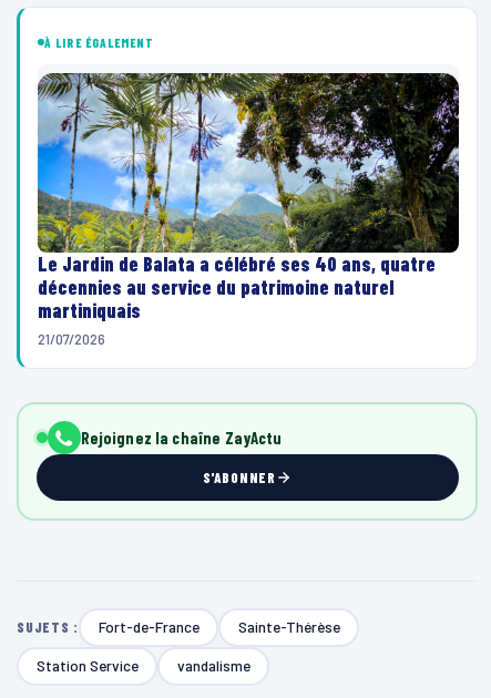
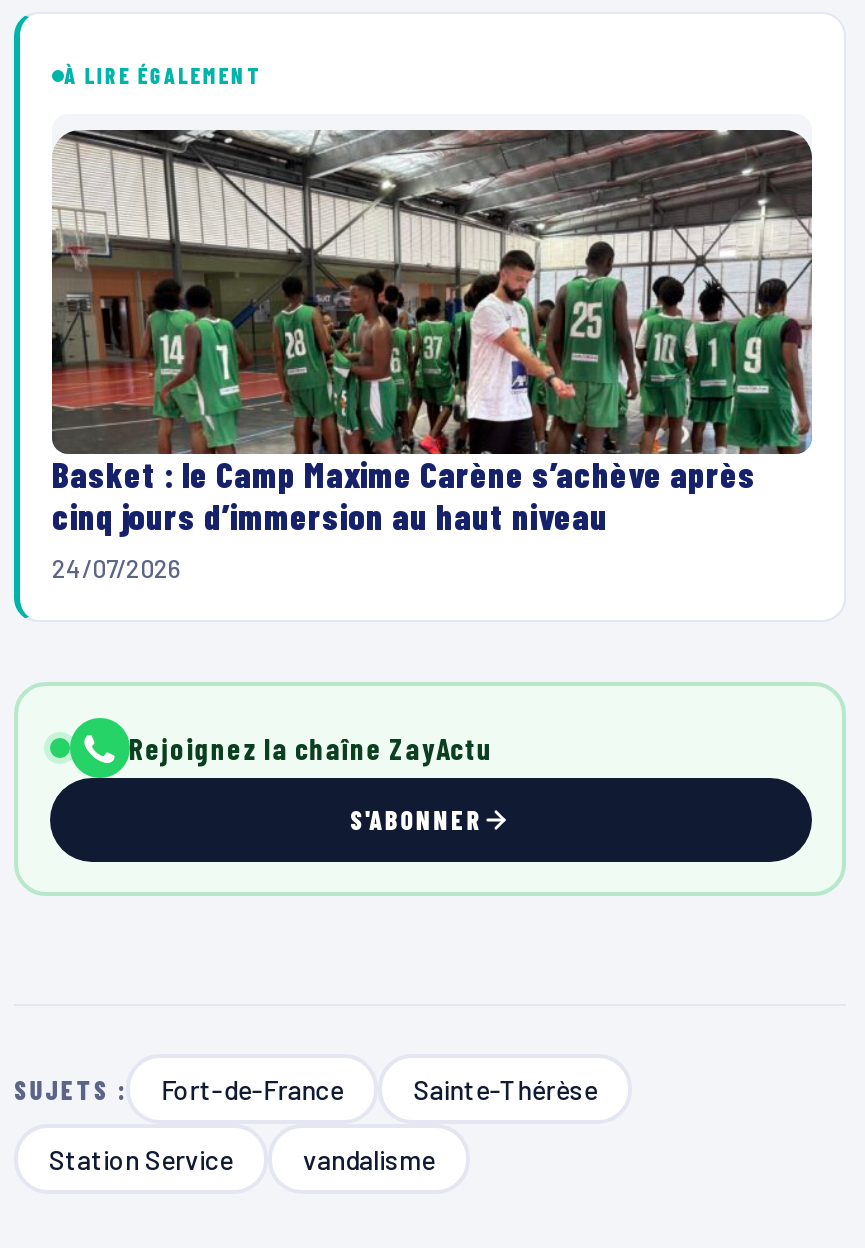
[37,72,460,348] [image] | Le Jardin de Balata a célébré ses 40 ans, quatre | décennies au service du patrimoine naturel | martiniquais | 21/07/2026 -> [50,130,814,584] [image] | Basket : le Camp Maxime Carène s’achève après | cinq jours d’immersion au haut niveau | 24/07/2026

